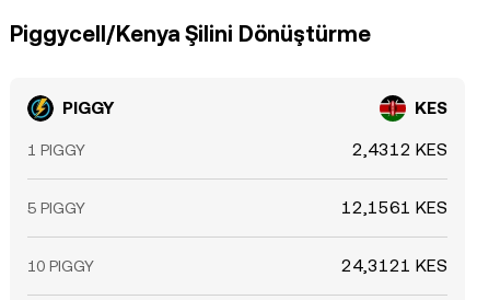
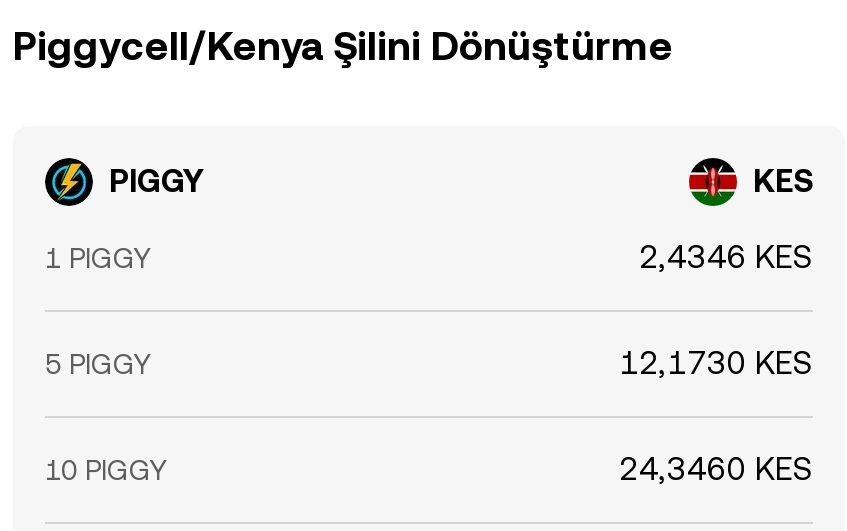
[352,139,447,160] 2,4312 KES -> [639,238,813,276] 2,4346 KES
[341,197,447,218] 12,1561 KES -> [619,344,813,382] 12,1730 KES
[341,255,447,276] 24,3121 KES -> [619,450,813,488] 24,3460 KES

